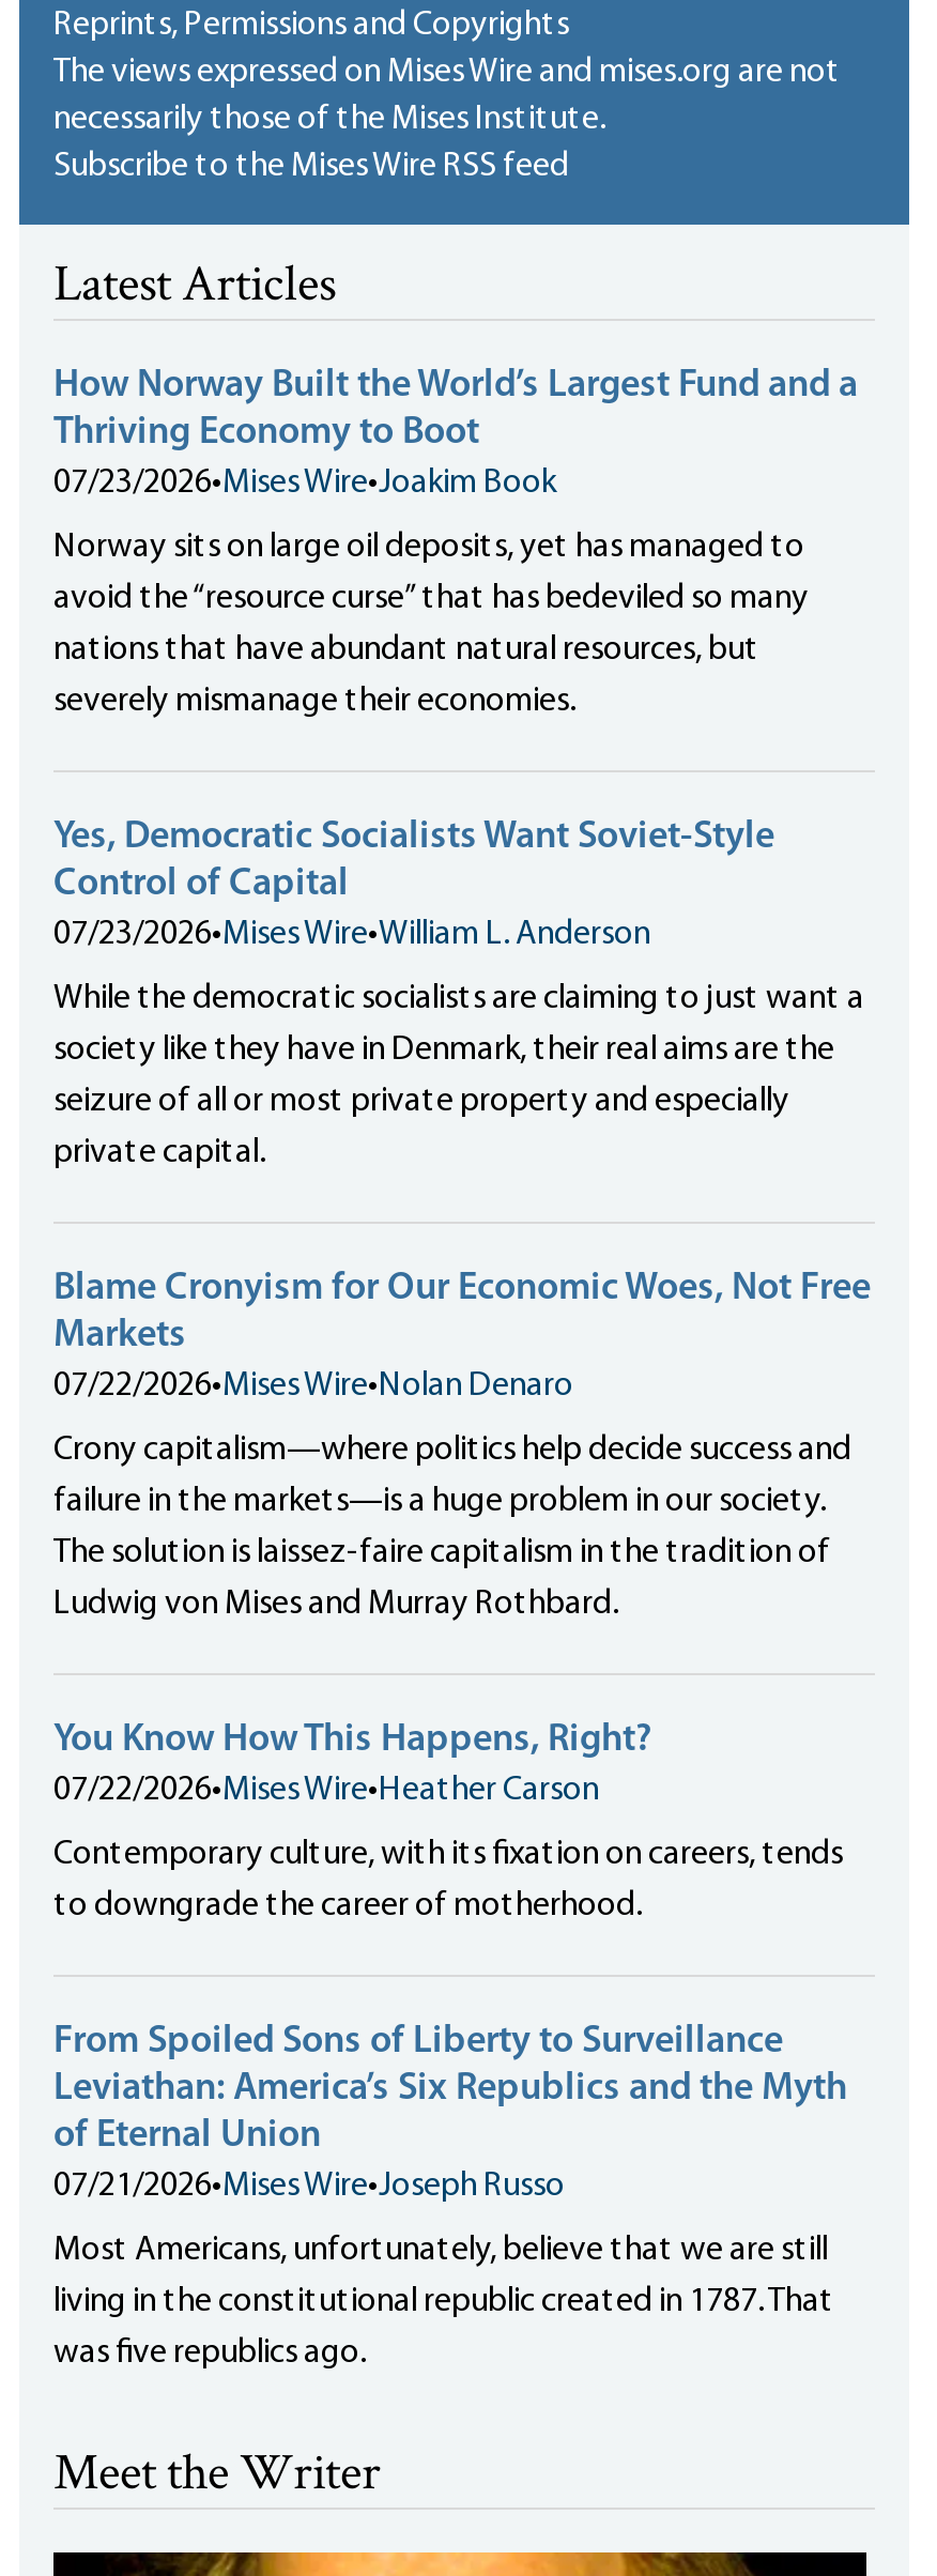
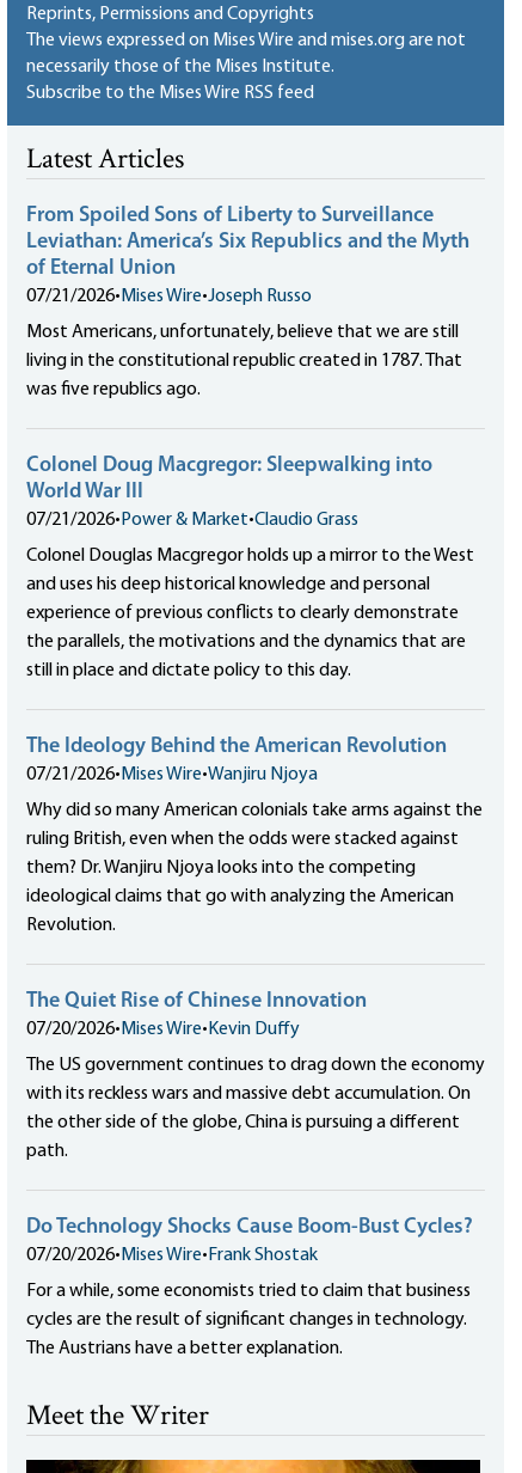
[53,365,871,1923] How Norway Built the World’s Largest Fund and a | Thriving Economy to Boot | 07/23/2026•Mises Wire•Joakim Book | Norway sits on large oil deposits, yet has managed to | avoid the “resource curse” that has bedeviled so many | nations that have abundant natural resources, but | severely mismanage their economies. | Yes, Democratic Socialists Want Soviet-Style | Control of Capital | 07/23/2026•Mises Wire•William L. Anderson | While the democratic socialists are claiming to just want a | society like they have in Denmark, their real aims are the | seizure of all or most private property and especially | private capital. | Blame Cronyism for Our Economic Woes, Not Free | Markets | 07/22/2026•Mises Wire•Nolan Denaro | Crony capitalism—where politics help decide success and | failure in the markets—is a huge problem in our society. | The solution is laissez-faire capitalism in the tradition of | Ludwig von Mises and Murray Rothbard. | You Know How This Happens, Right? | 07/22/2026•Mises Wire•Heather Carson | Contemporary culture, with its fixation on careers, tends | to downgrade the career of motherhood. -> none
moved [53,2021,847,2370] -> [26,204,469,399]: From Spoiled Sons of Liberty to Surveillance | Leviathan: America’s Six Republics and the Myth | of Eternal Union | 07/21/2026•Mises Wire•Joseph Russo | Most Americans, unfortunately, believe that we are still | living in the constitutional republic created in 1787. That | was five republics ago.
none -> [26,454,485,1358] Colonel Doug Macgregor: Sleepwalking into | World War III | 07/21/2026• Power & Market•Claudio Grass | Colonel Douglas Macgregor holds up a mirror to the West | and uses his deep historical knowledge and personal | experience of previous conflicts to clearly demonstrate | the parallels, the motivations and the dynamics that are | still in place and dictate policy to this day. | The Ideology Behind the American Revolution | 07/21/2026• Mises Wire•Wanjiru Njoya | Why did so many American colonials take arms against the | ruling British, even when the odds were stacked against | them? Dr. Wanjiru Njoya looks into the competing | ideological claims that go with analyzing the American | Revolution. | The Quiet Rise of Chinese Innovation | 07/20/2026• Mises Wire• Kevin Duffy | The US government continues to drag down the economy | with its reckless wars and massive debt accumulation. On | the other side of the globe, China is pursuing a different | path. | Do Technology Shocks Cause Boom-Bust Cycles? | 07/20/2026• Mises Wire• Frank Shostak | For a while, some economists tried to claim that business | cycles are the result of significant changes in technology. | The Austrians have a better explanation.

